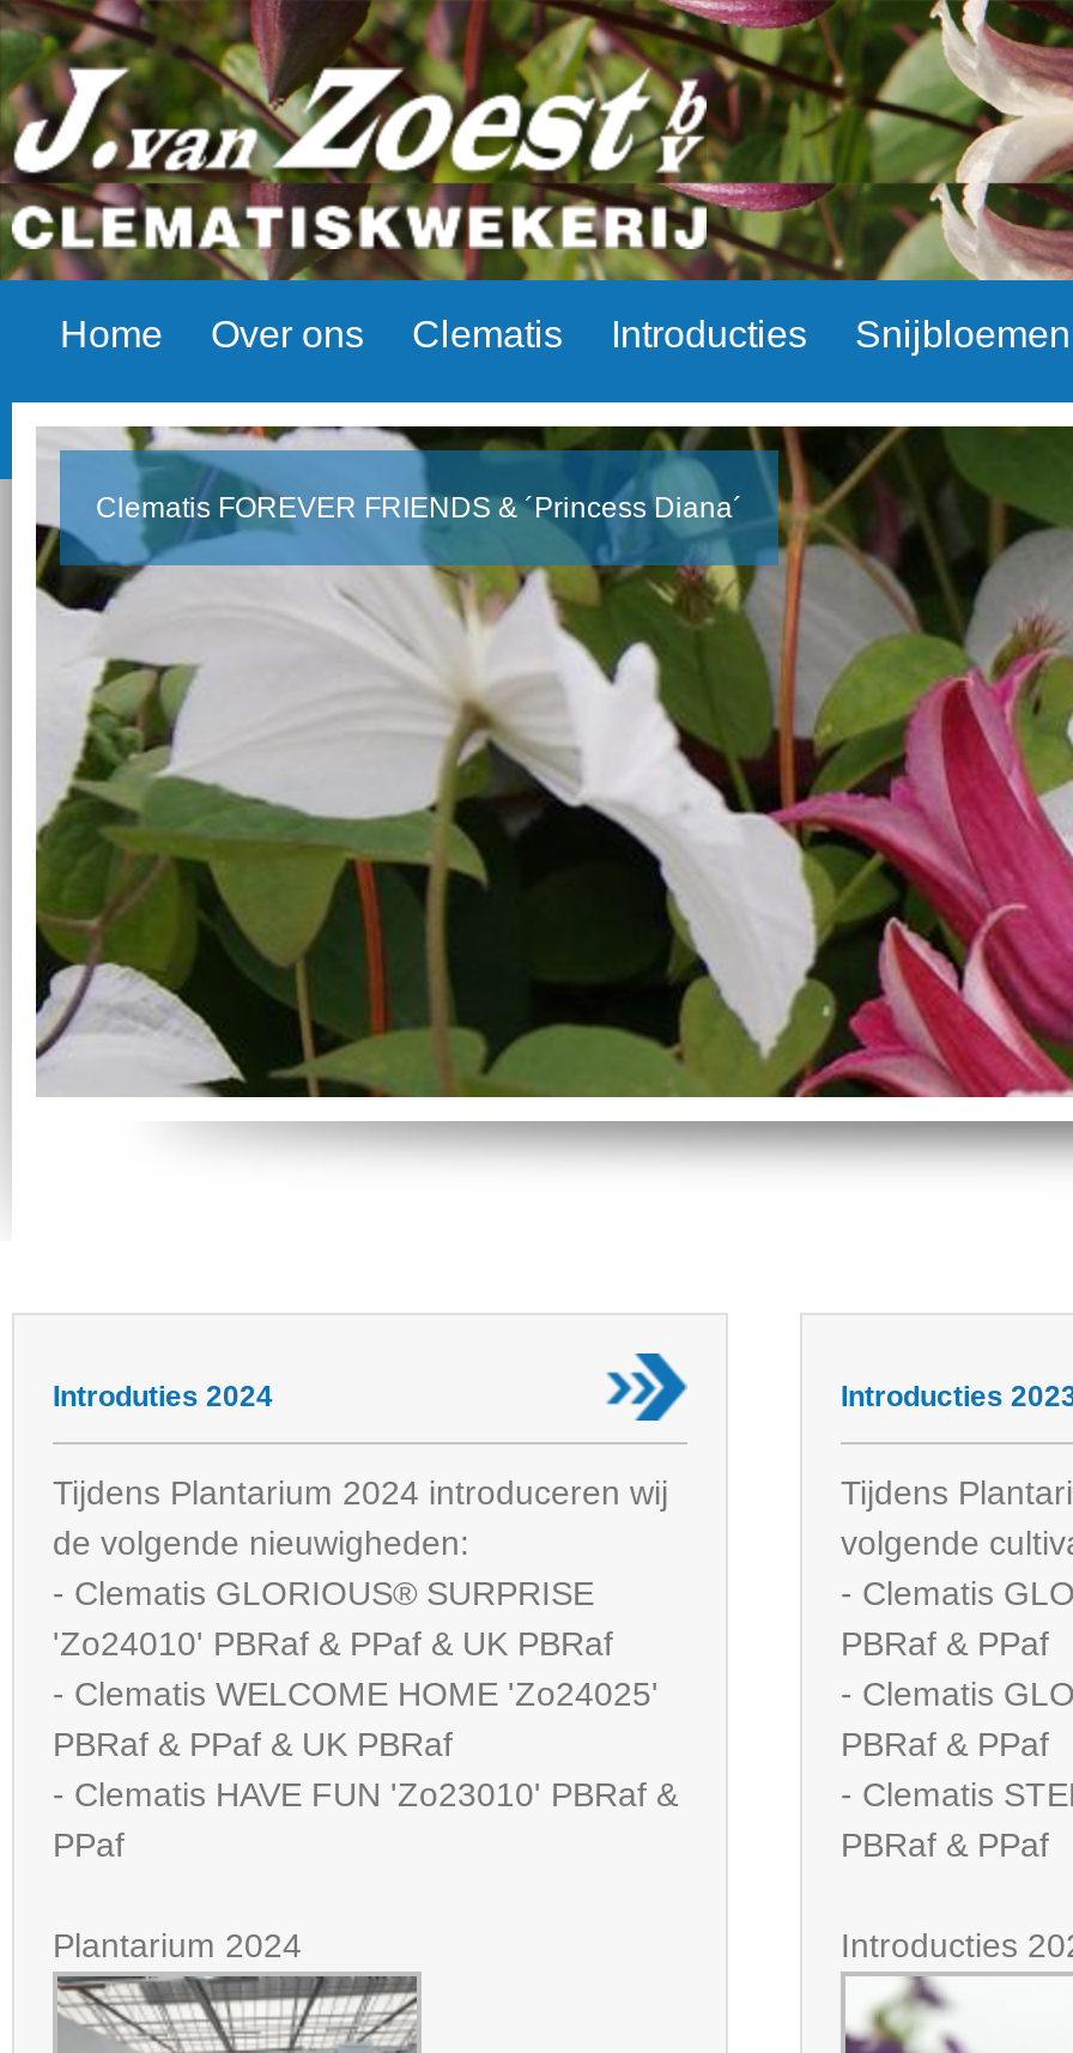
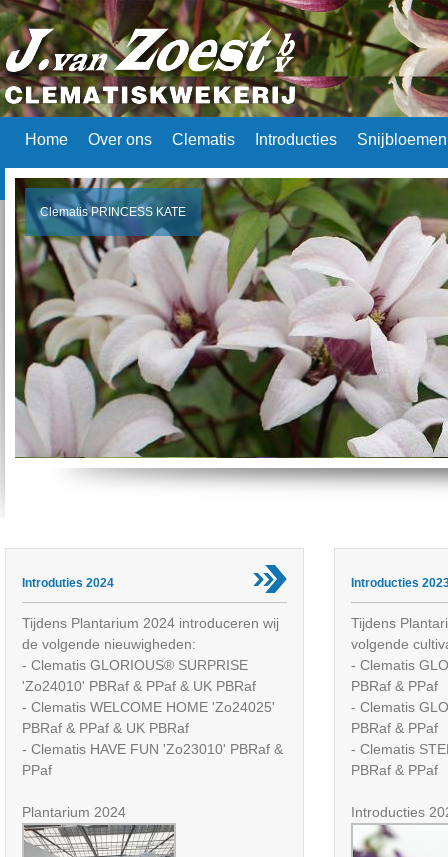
[34,424,1066,1100] [image] | Clematis FOREVER FRIENDS & ´Princess Diana´ -> [14,177,445,459] [image] | Clematis PRINCESS KATE

